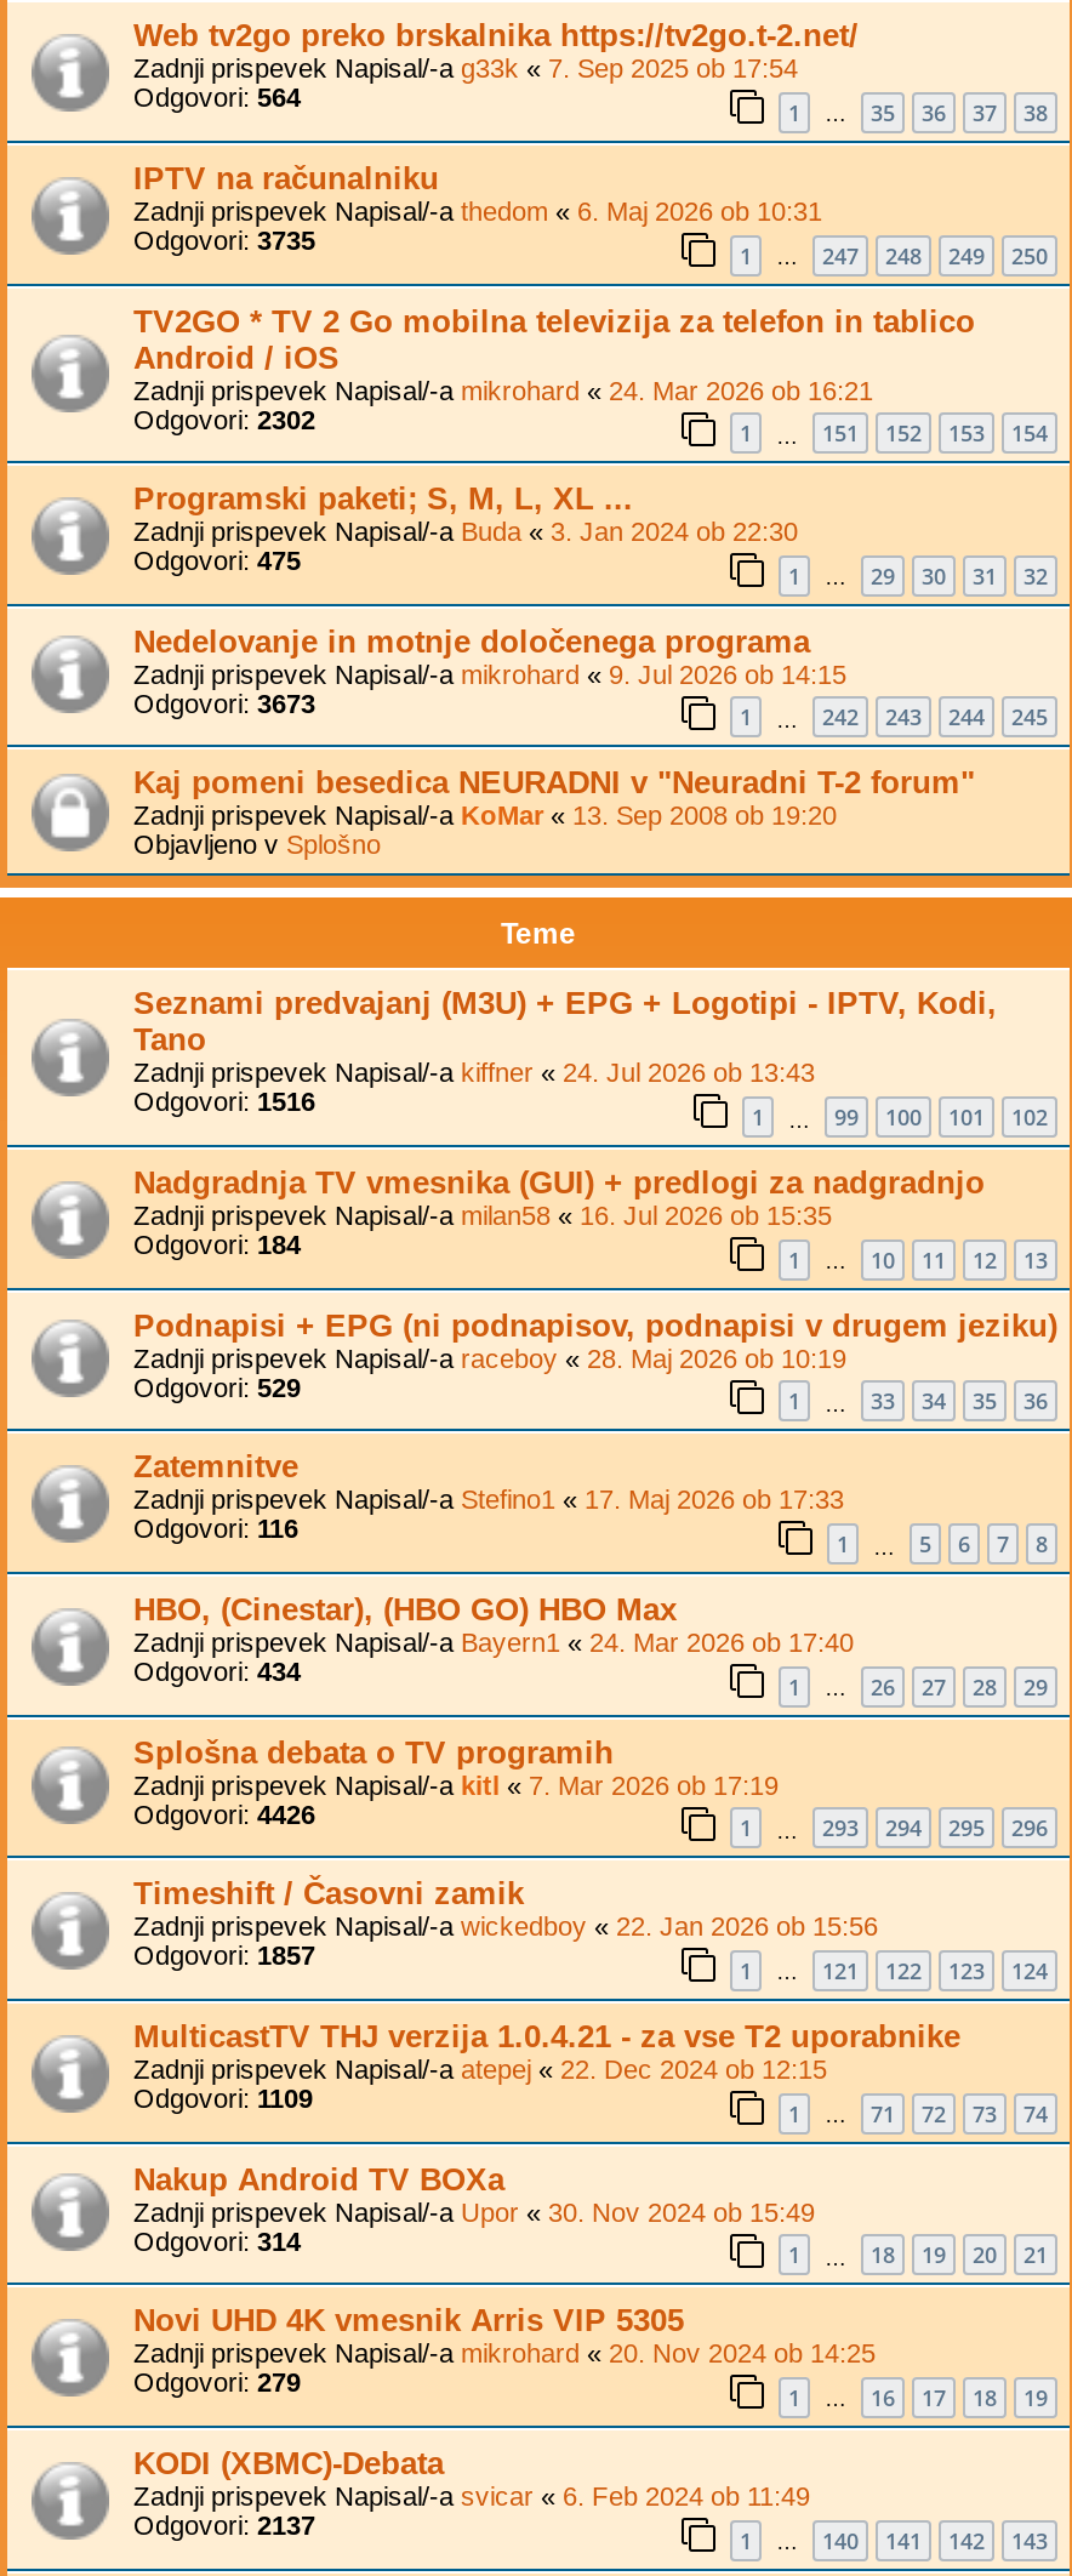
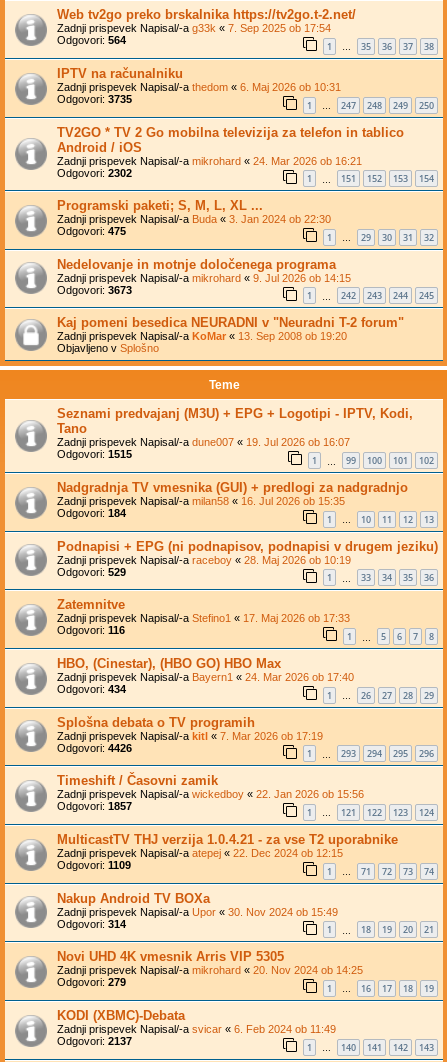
[133,1059,815,1088] Zadnji prispevek Napisal/-a kiffner «24. Jul 2026 ob 13:43 -> [57,436,350,448] Zadnji prispevek Napisal/-a dune007 «19. Jul 2026 ob 16:07
[133,1088,315,1117] Odgovori: 1516 -> [57,448,132,460] Odgovori: 1515

